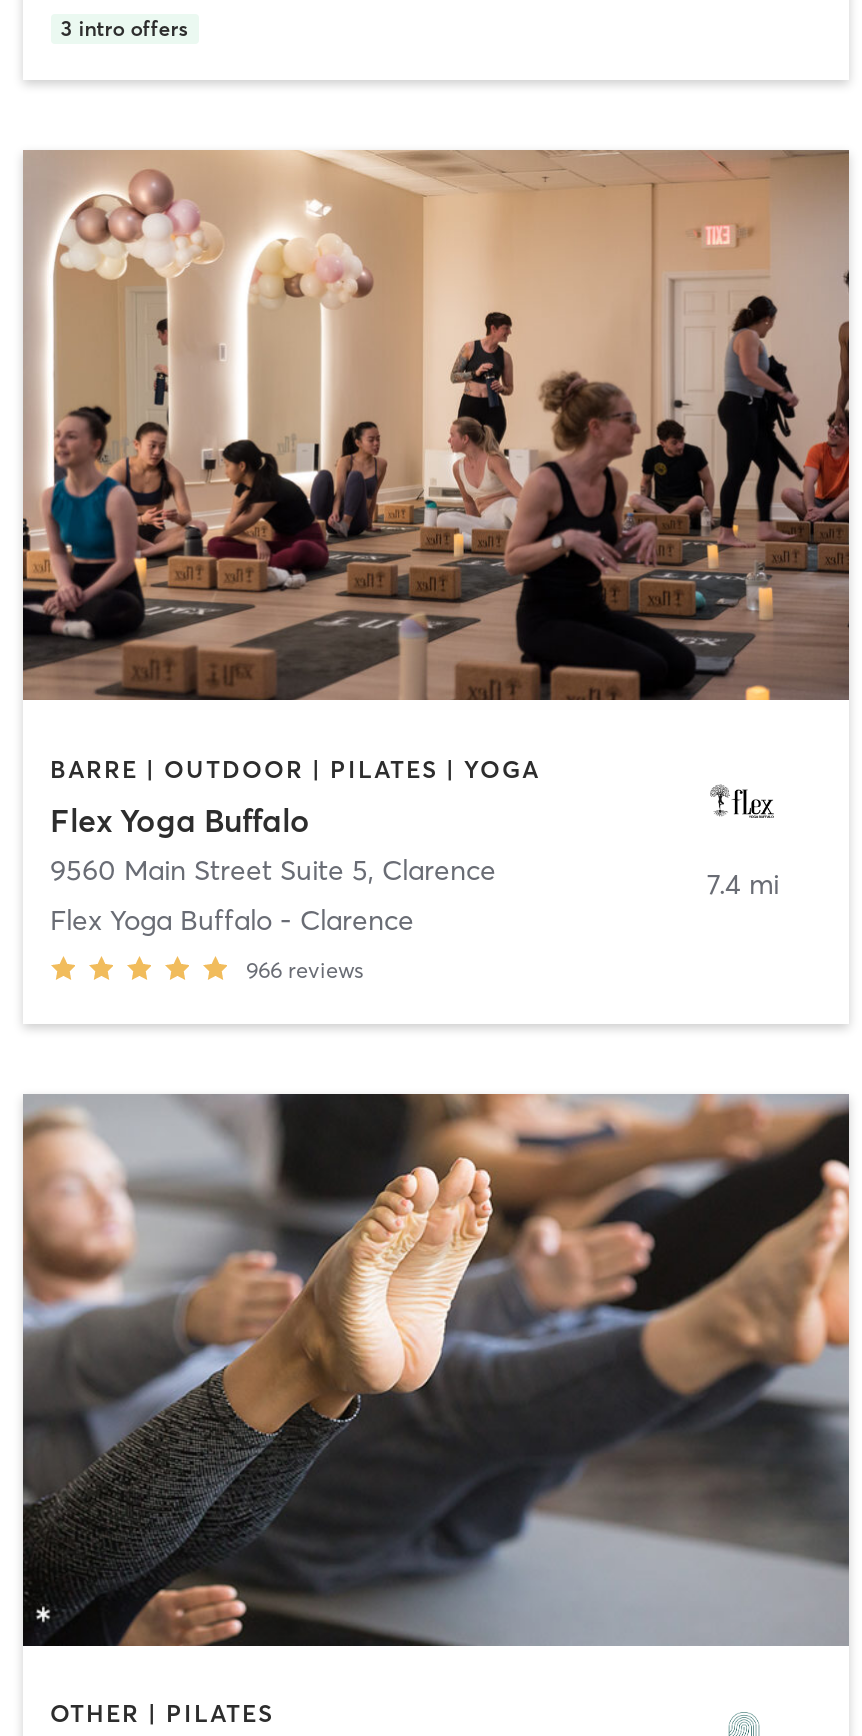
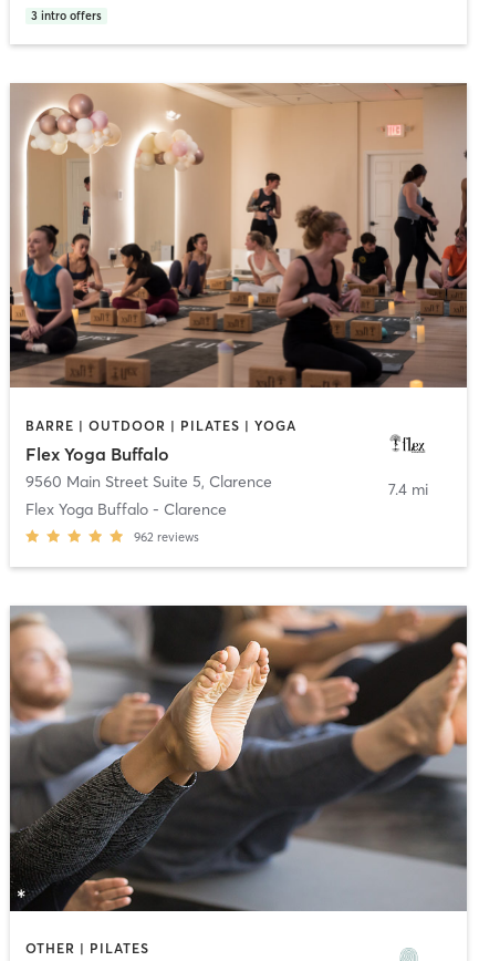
[246,957,364,985] 966 reviews -> [133,530,199,545] 962 reviews

